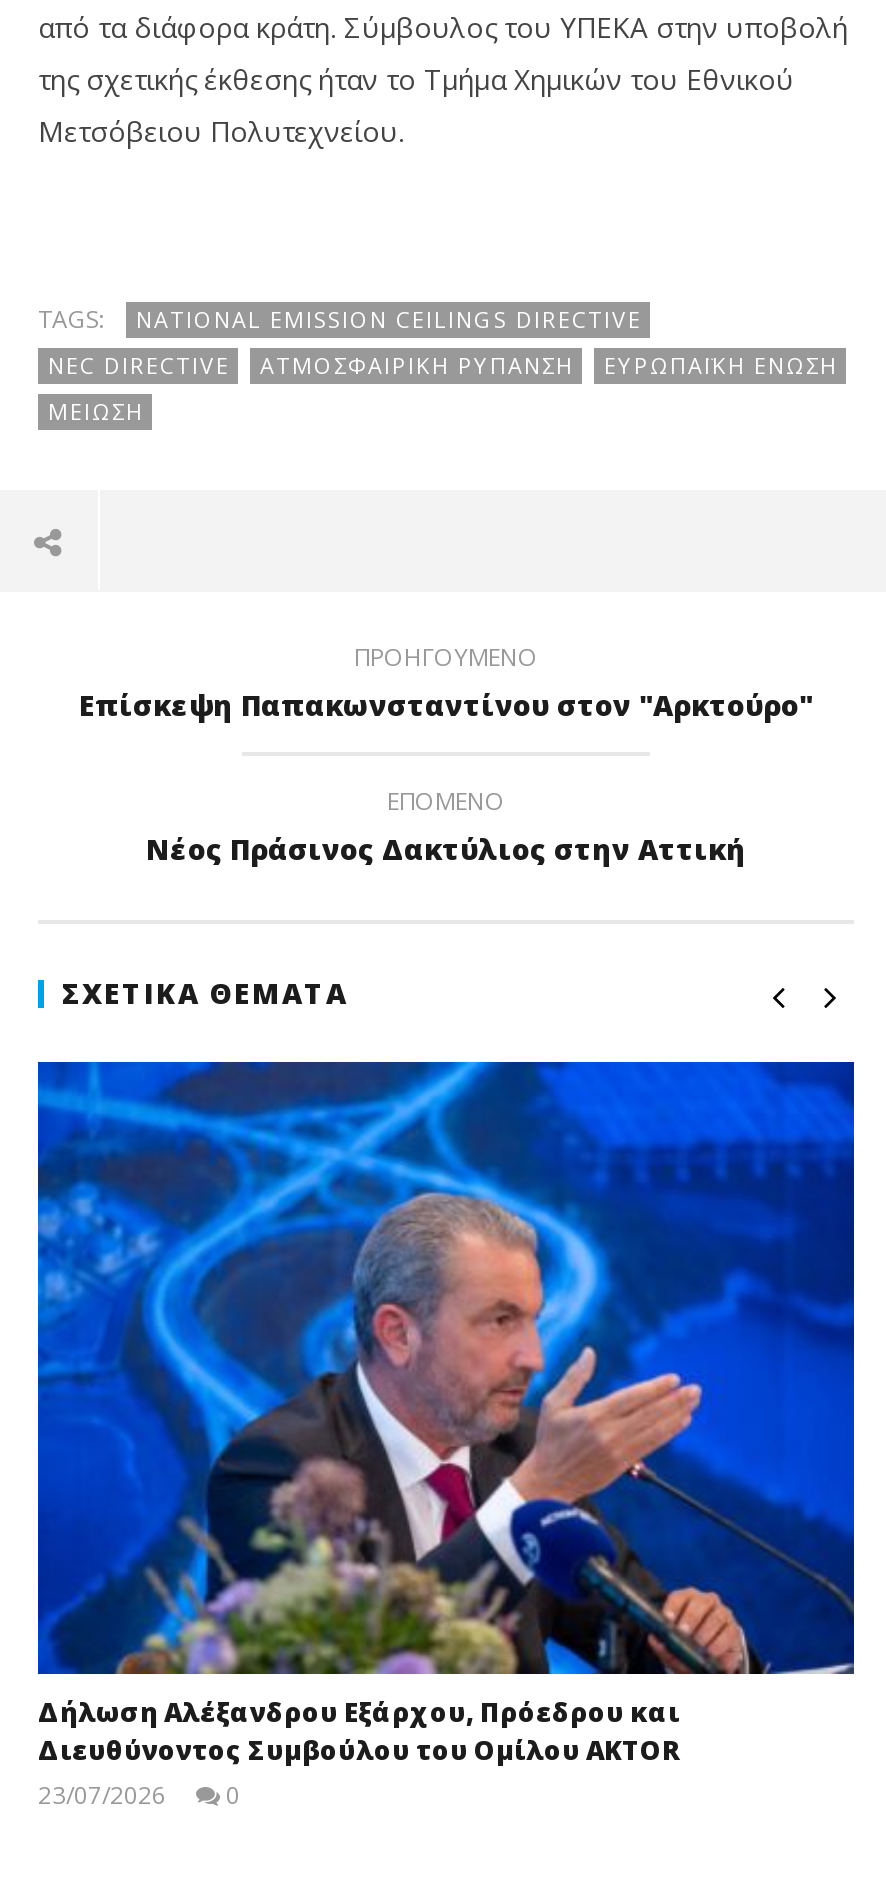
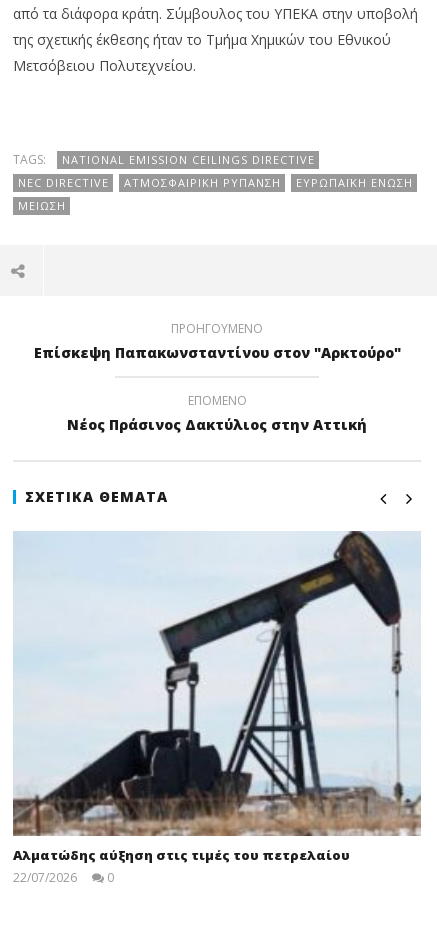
[36,1060,856,1812] [image] | Δήλωση Αλέξανδρου Εξάρχου, Πρόεδρου και | Διευθύνοντος Συμβούλου του Ομίλου AKTOR | 23/07/2026 -> [12,530,422,886] [image] | Αλματώδης αύξηση στις τιμές του πετρελαίου | 22/07/2026

